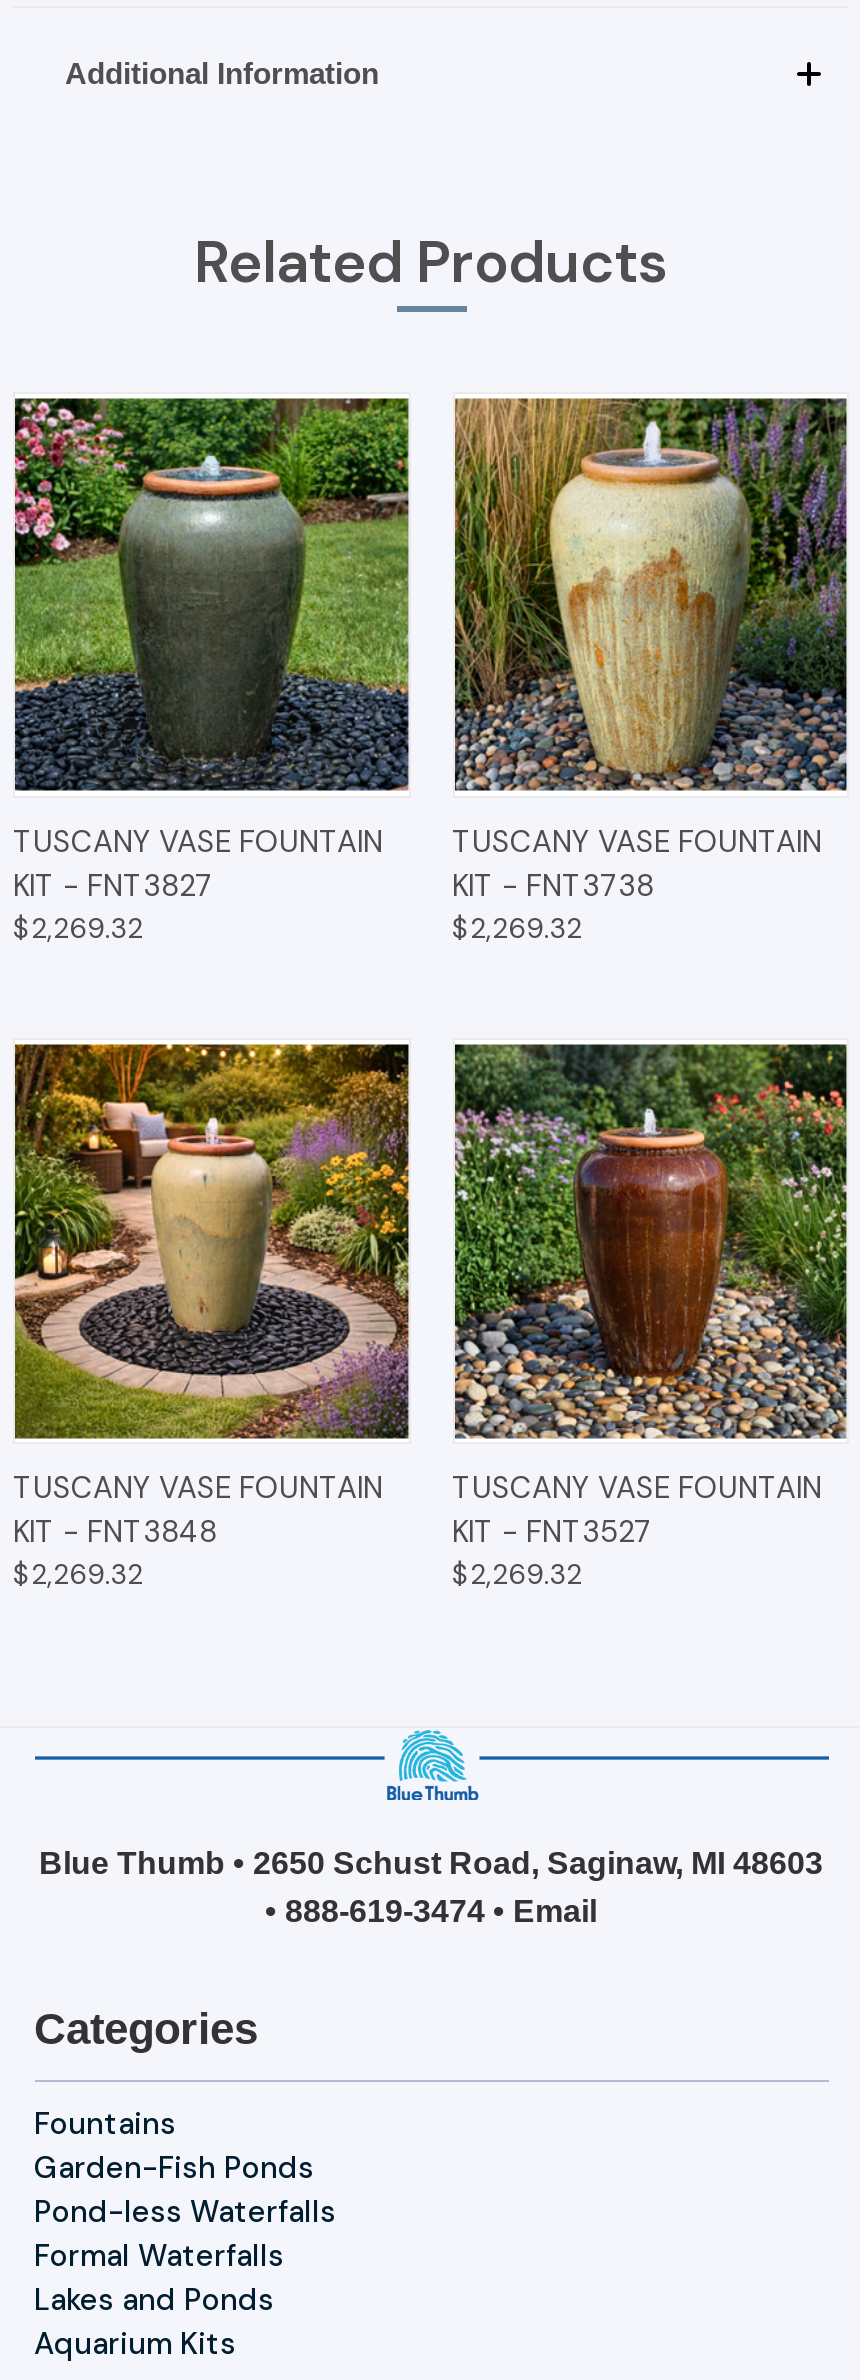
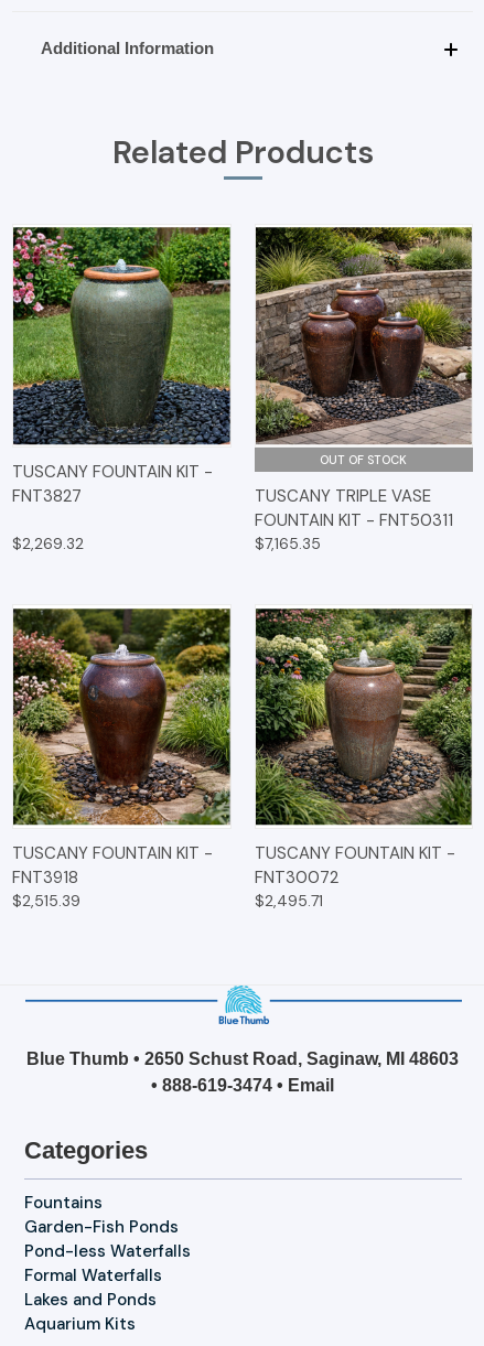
[452,397,847,946] [image] | TUSCANY VASE FOUNTAIN | KIT - FNT3738 | $2,269.32 -> [254,226,473,554] [image] | OUT OF STOCK | TUSCANY TRIPLE VASE | FOUNTAIN KIT - FNT50311 | $7,165.35
[13,822,383,906] TUSCANY VASE FOUNTAIN | KIT - FNT3827 -> [12,461,213,508] TUSCANY FOUNTAIN KIT - | FNT3827
[13,1043,409,1593] [image] | TUSCANY VASE FOUNTAIN | KIT - FNT3848 | $2,269.32 -> [12,607,230,910] [image] | TUSCANY FOUNTAIN KIT - | FNT3918 | $2,515.39
[452,1043,847,1593] [image] | TUSCANY VASE FOUNTAIN | KIT - FNT3527 | $2,269.32 -> [254,607,472,910] [image] | TUSCANY FOUNTAIN KIT - | FNT30072 | $2,495.71

